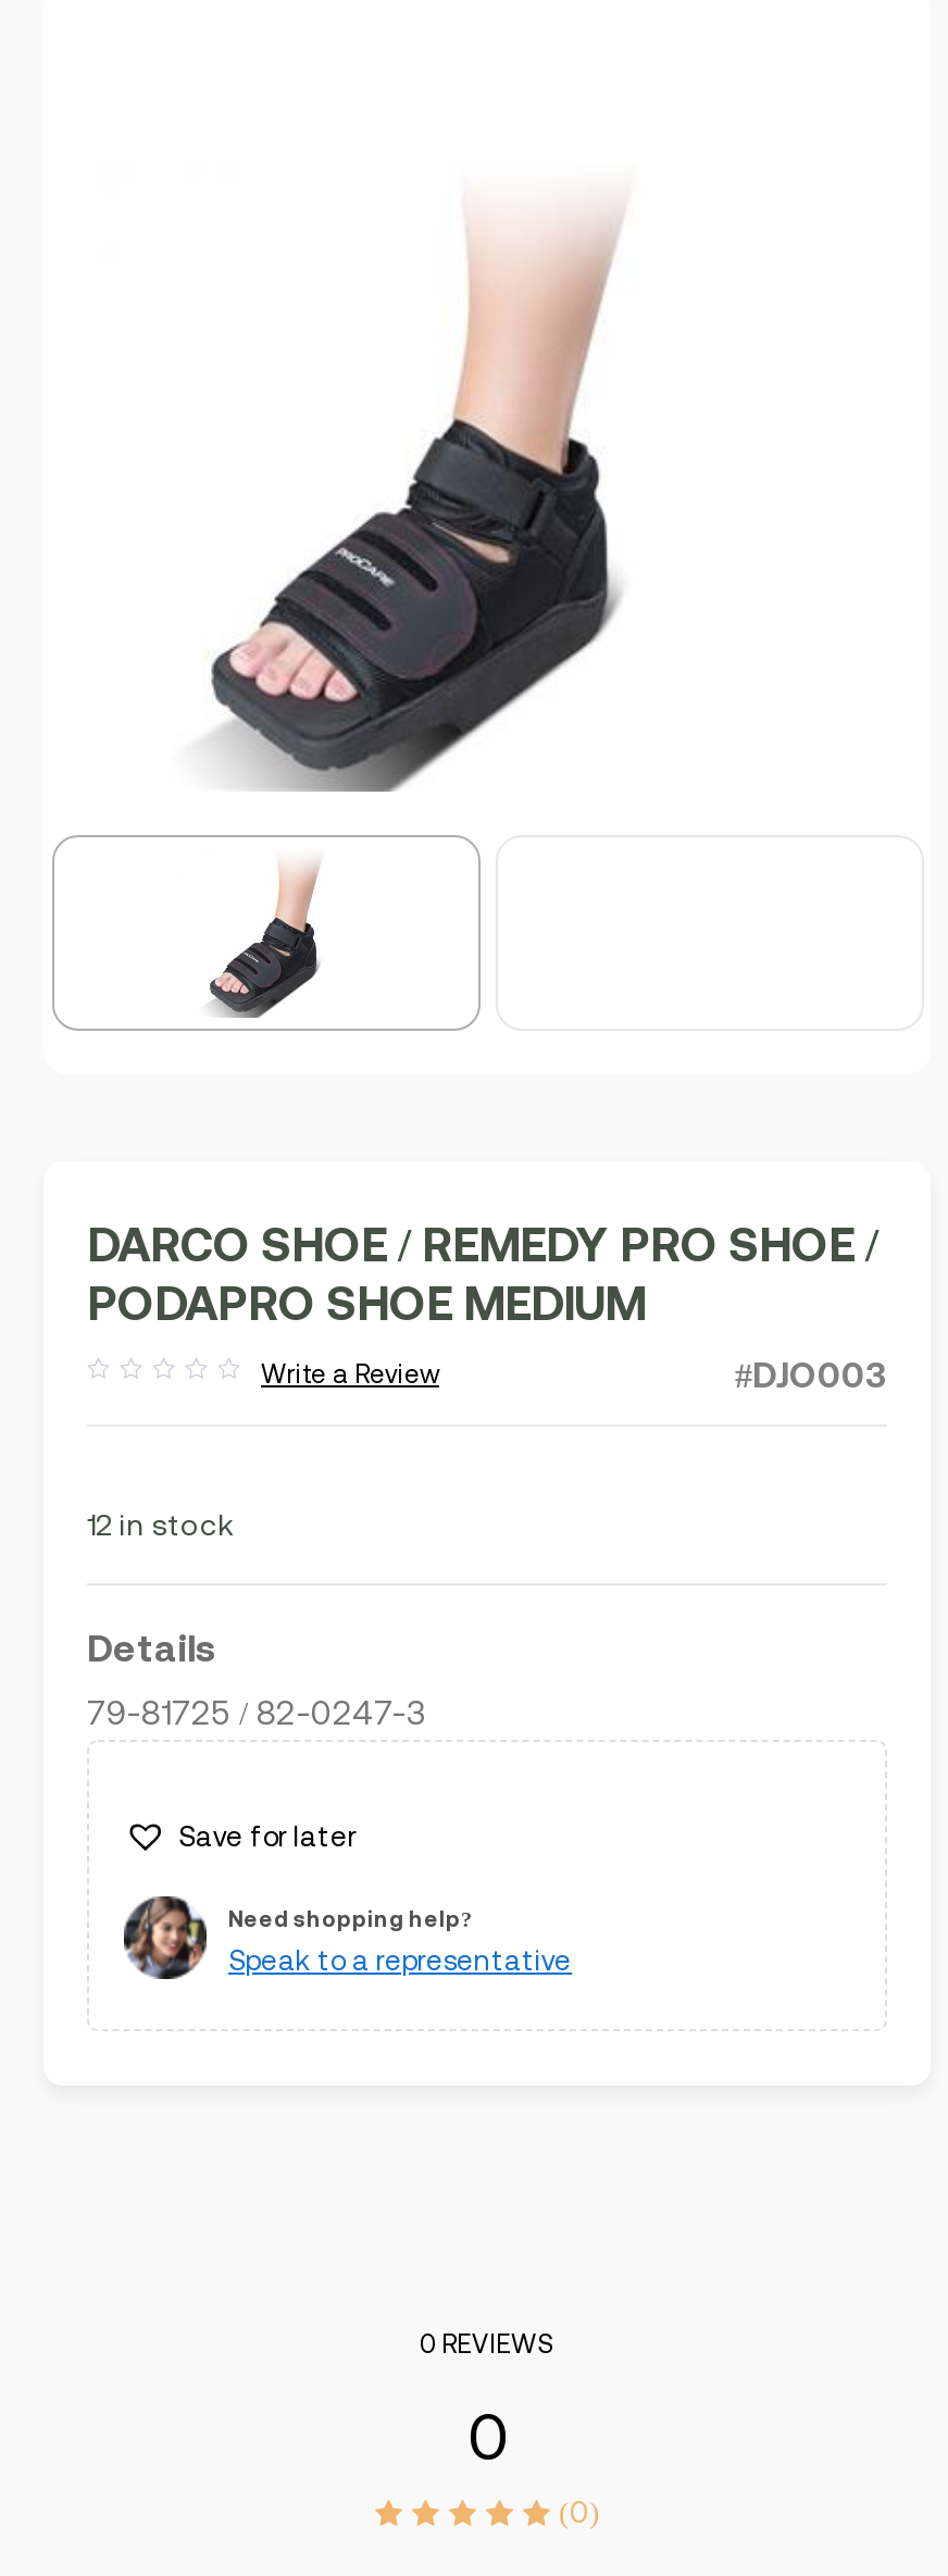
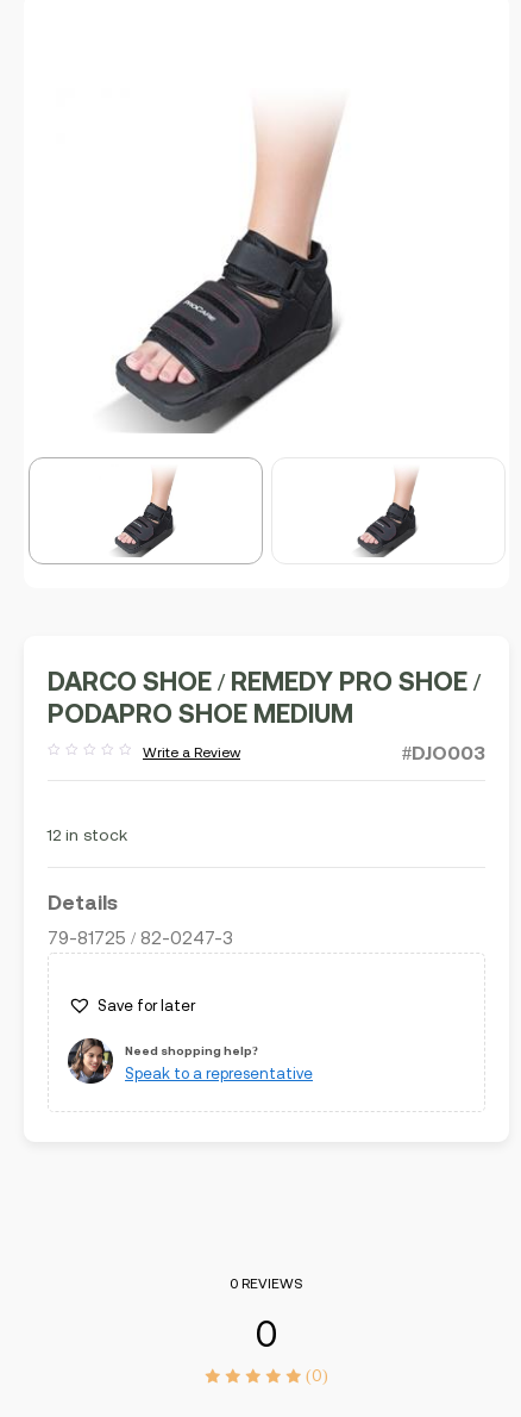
none -> [357,470,418,558] [image]

